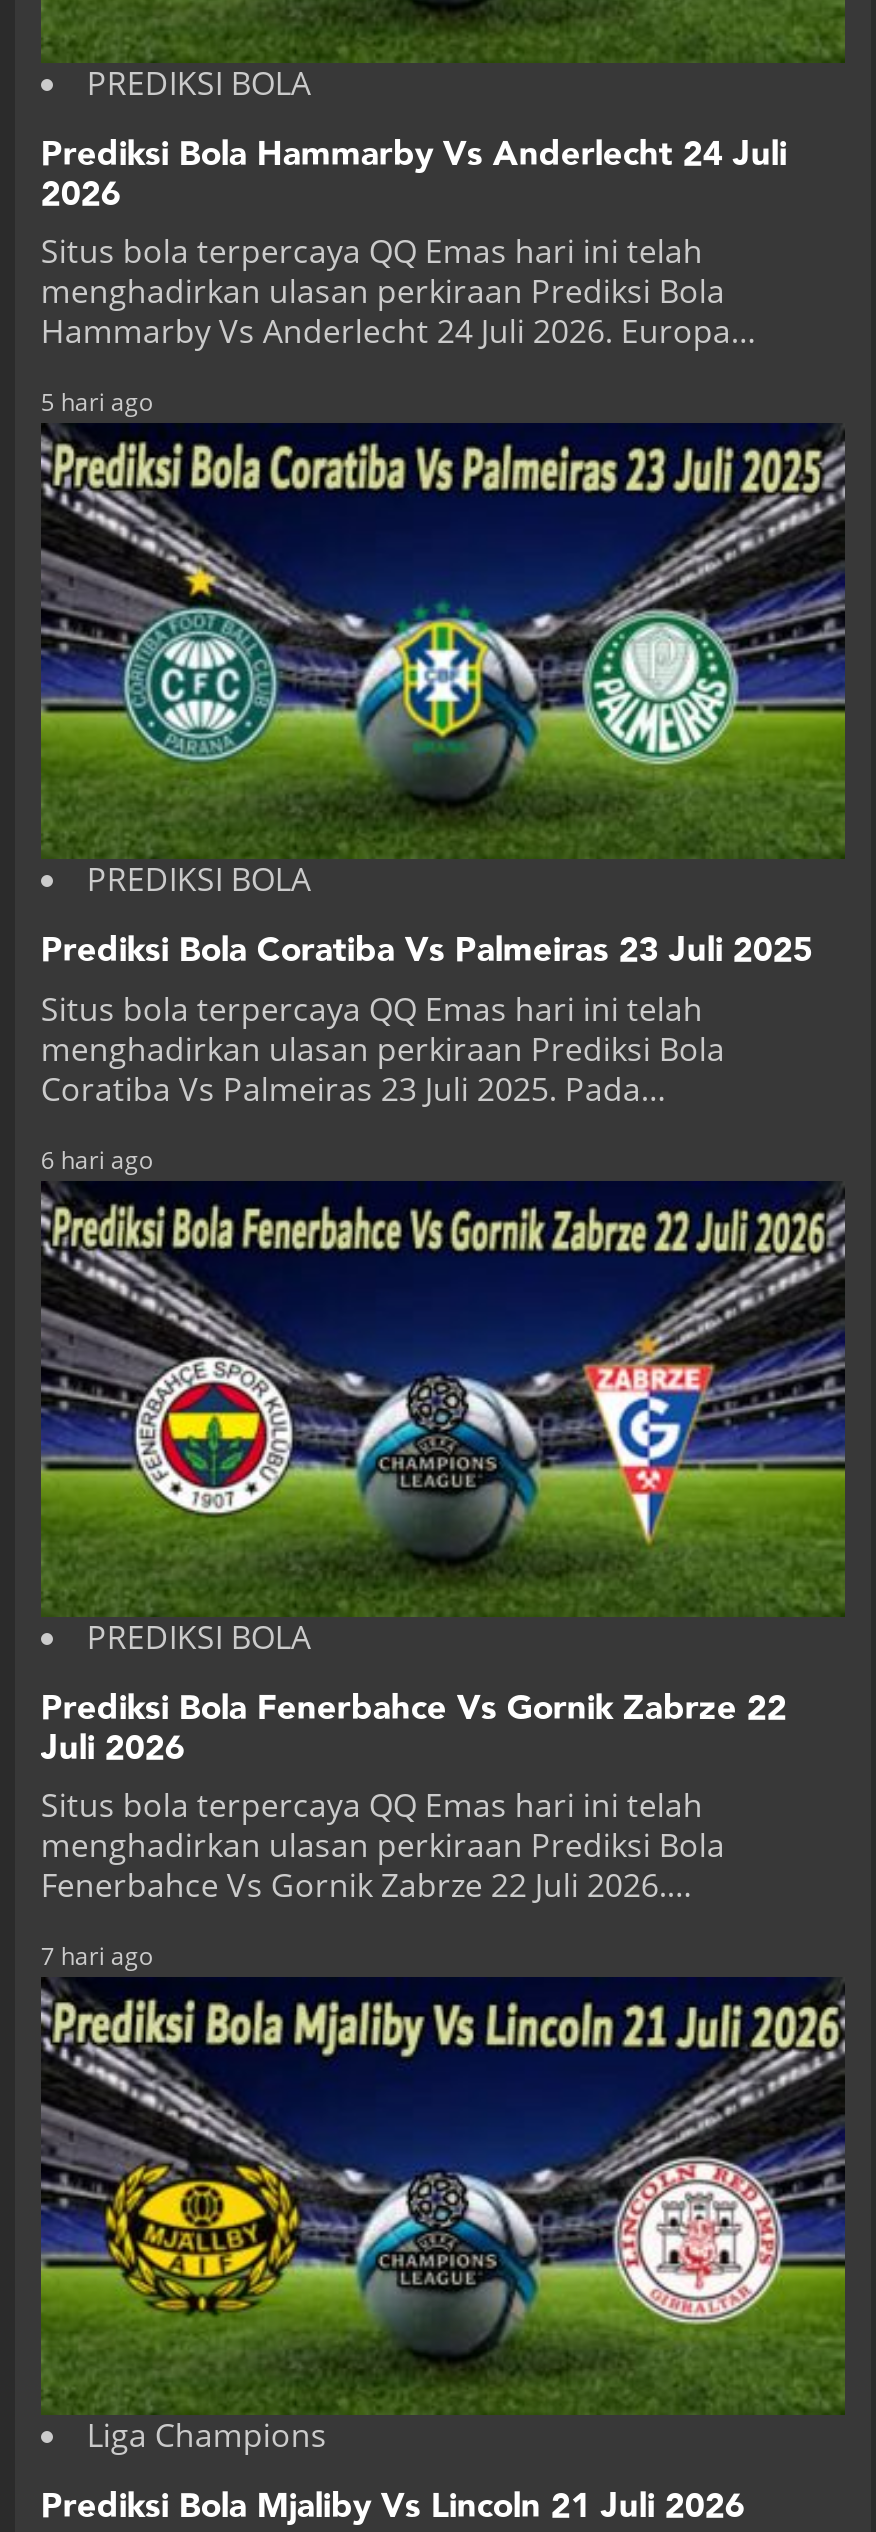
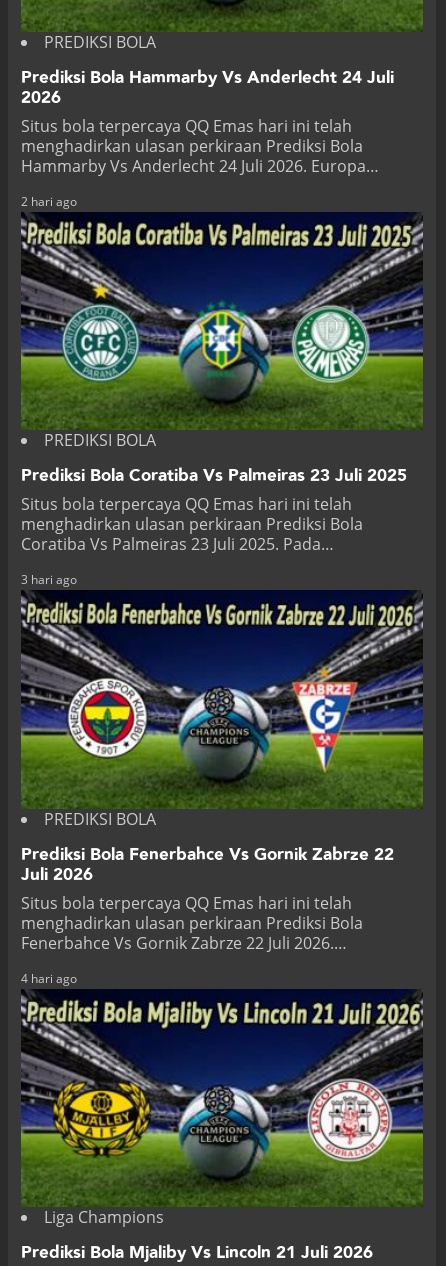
[41,385,153,419] 5 hari ago -> [21,193,77,210] 2 hari ago
[41,1142,153,1176] 6 hari ago -> [21,571,77,588] 3 hari ago
[41,1940,153,1974] 7 hari ago -> [21,970,77,987] 4 hari ago

